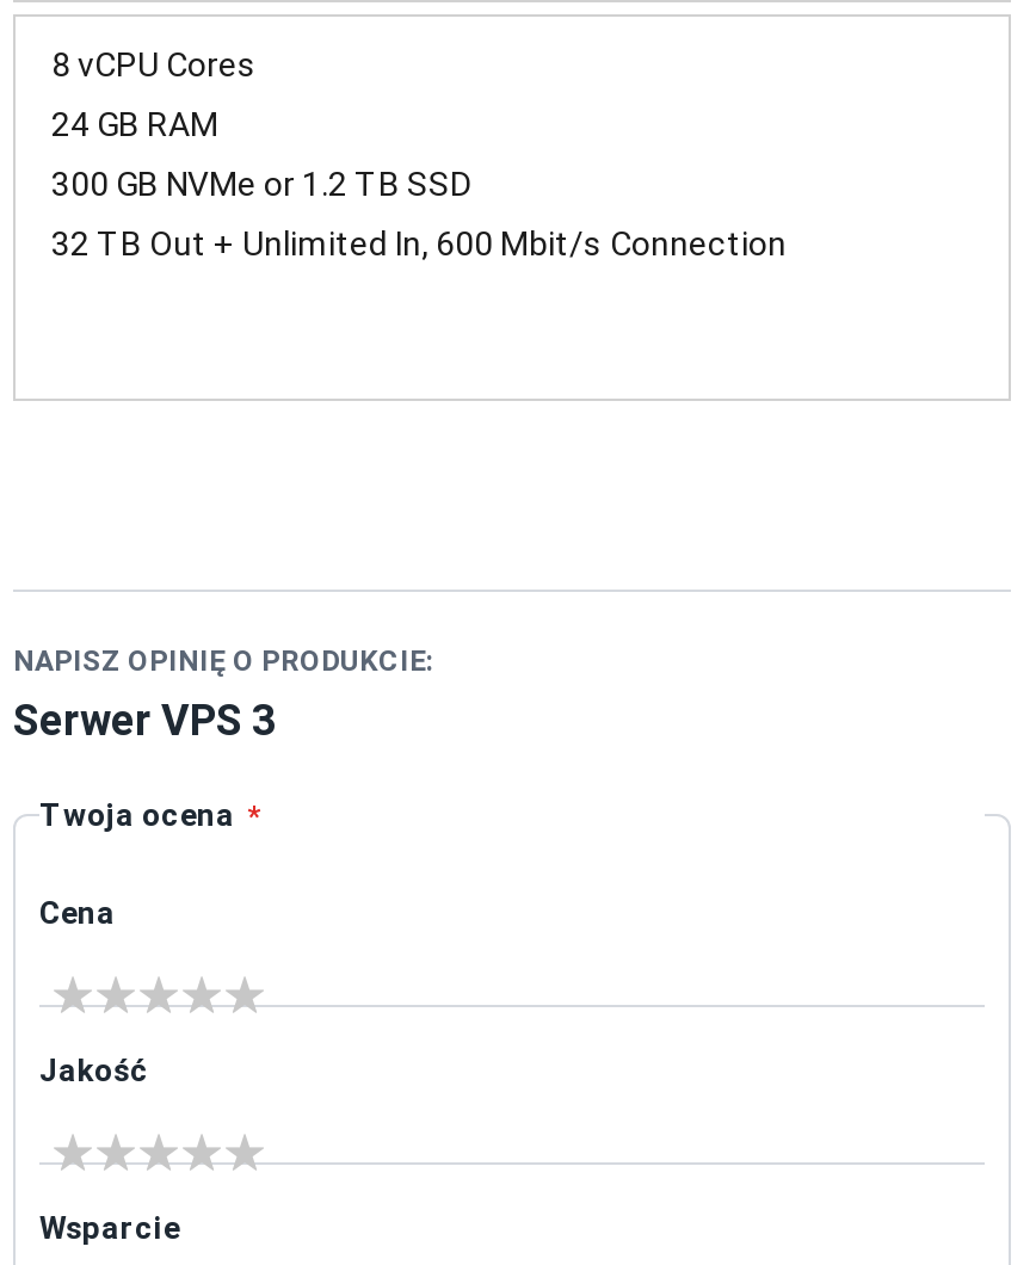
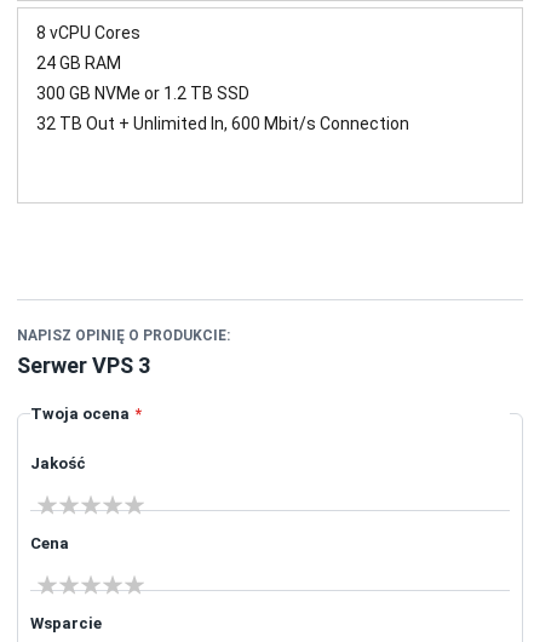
moved [39,895,116,931] -> [30,534,69,552]: Cena
moved [39,1053,149,1088] -> [30,454,86,472]: Jakość

